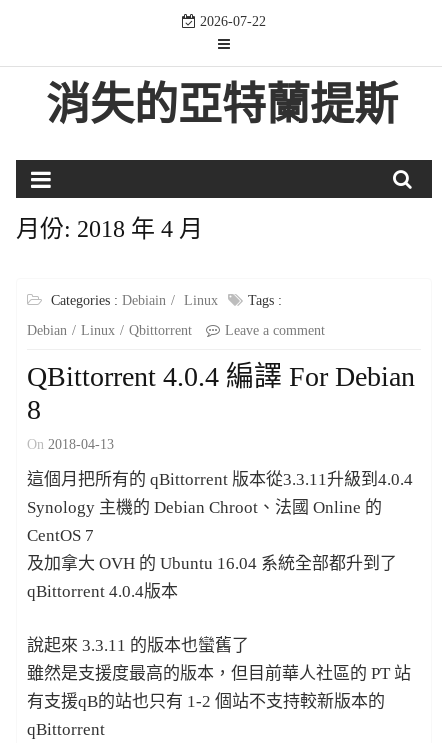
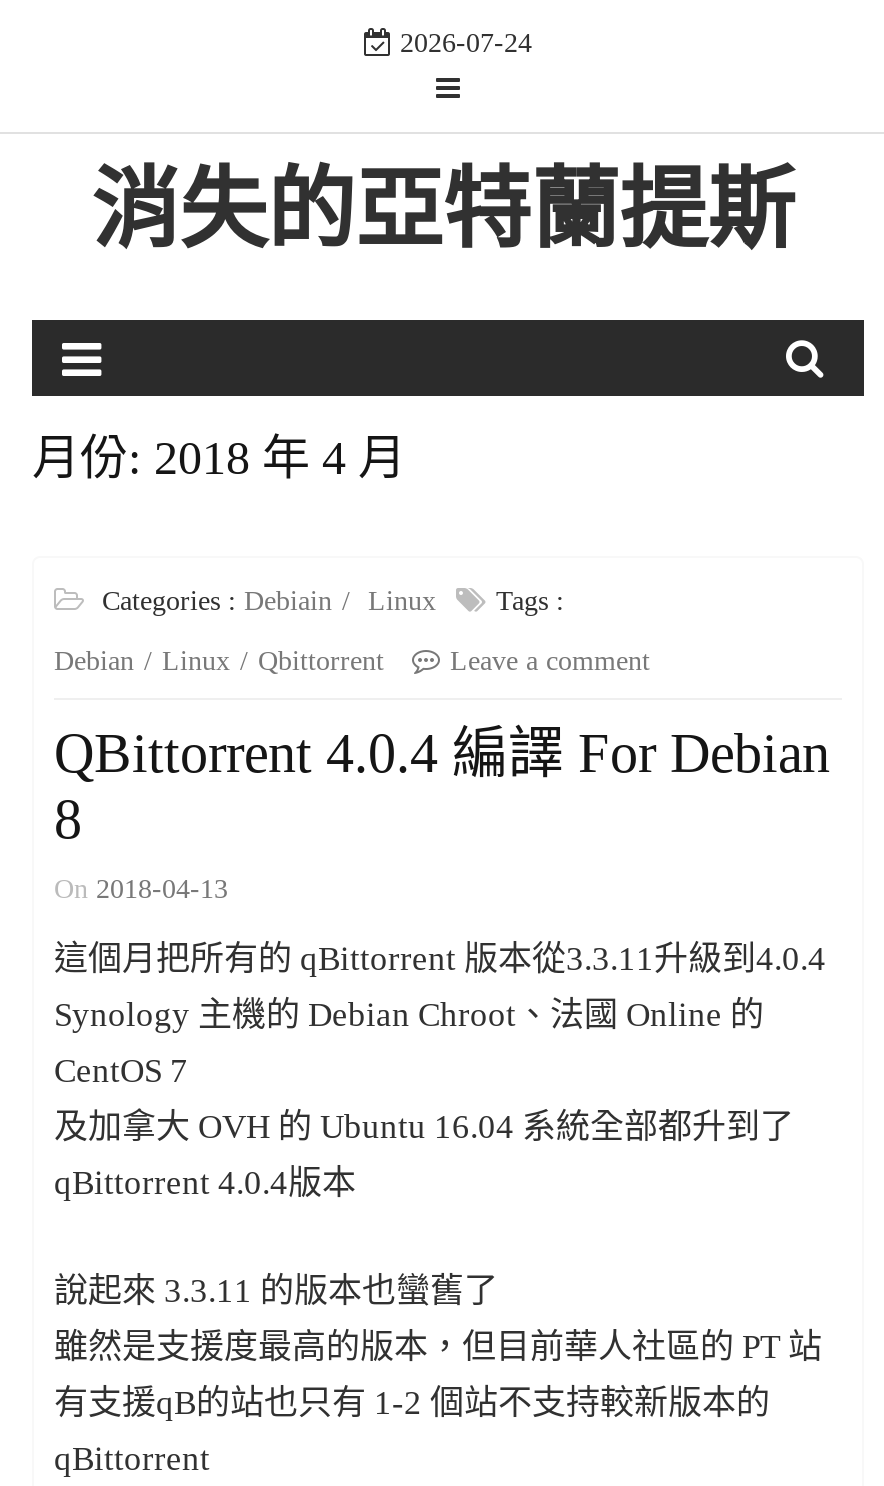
[196,14,266,29] 2026-07-22 -> [392,28,532,58] 2026-07-24

